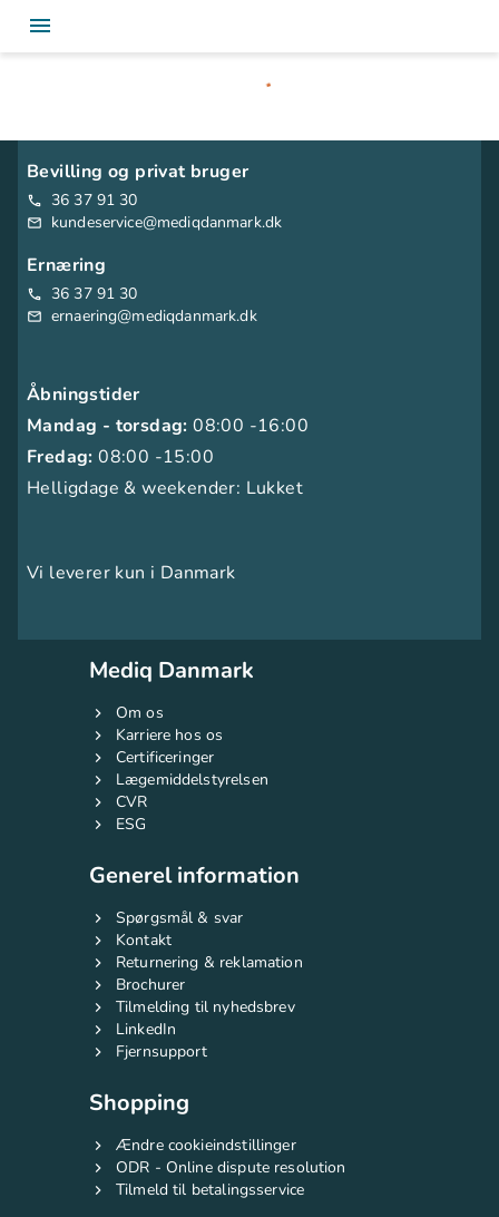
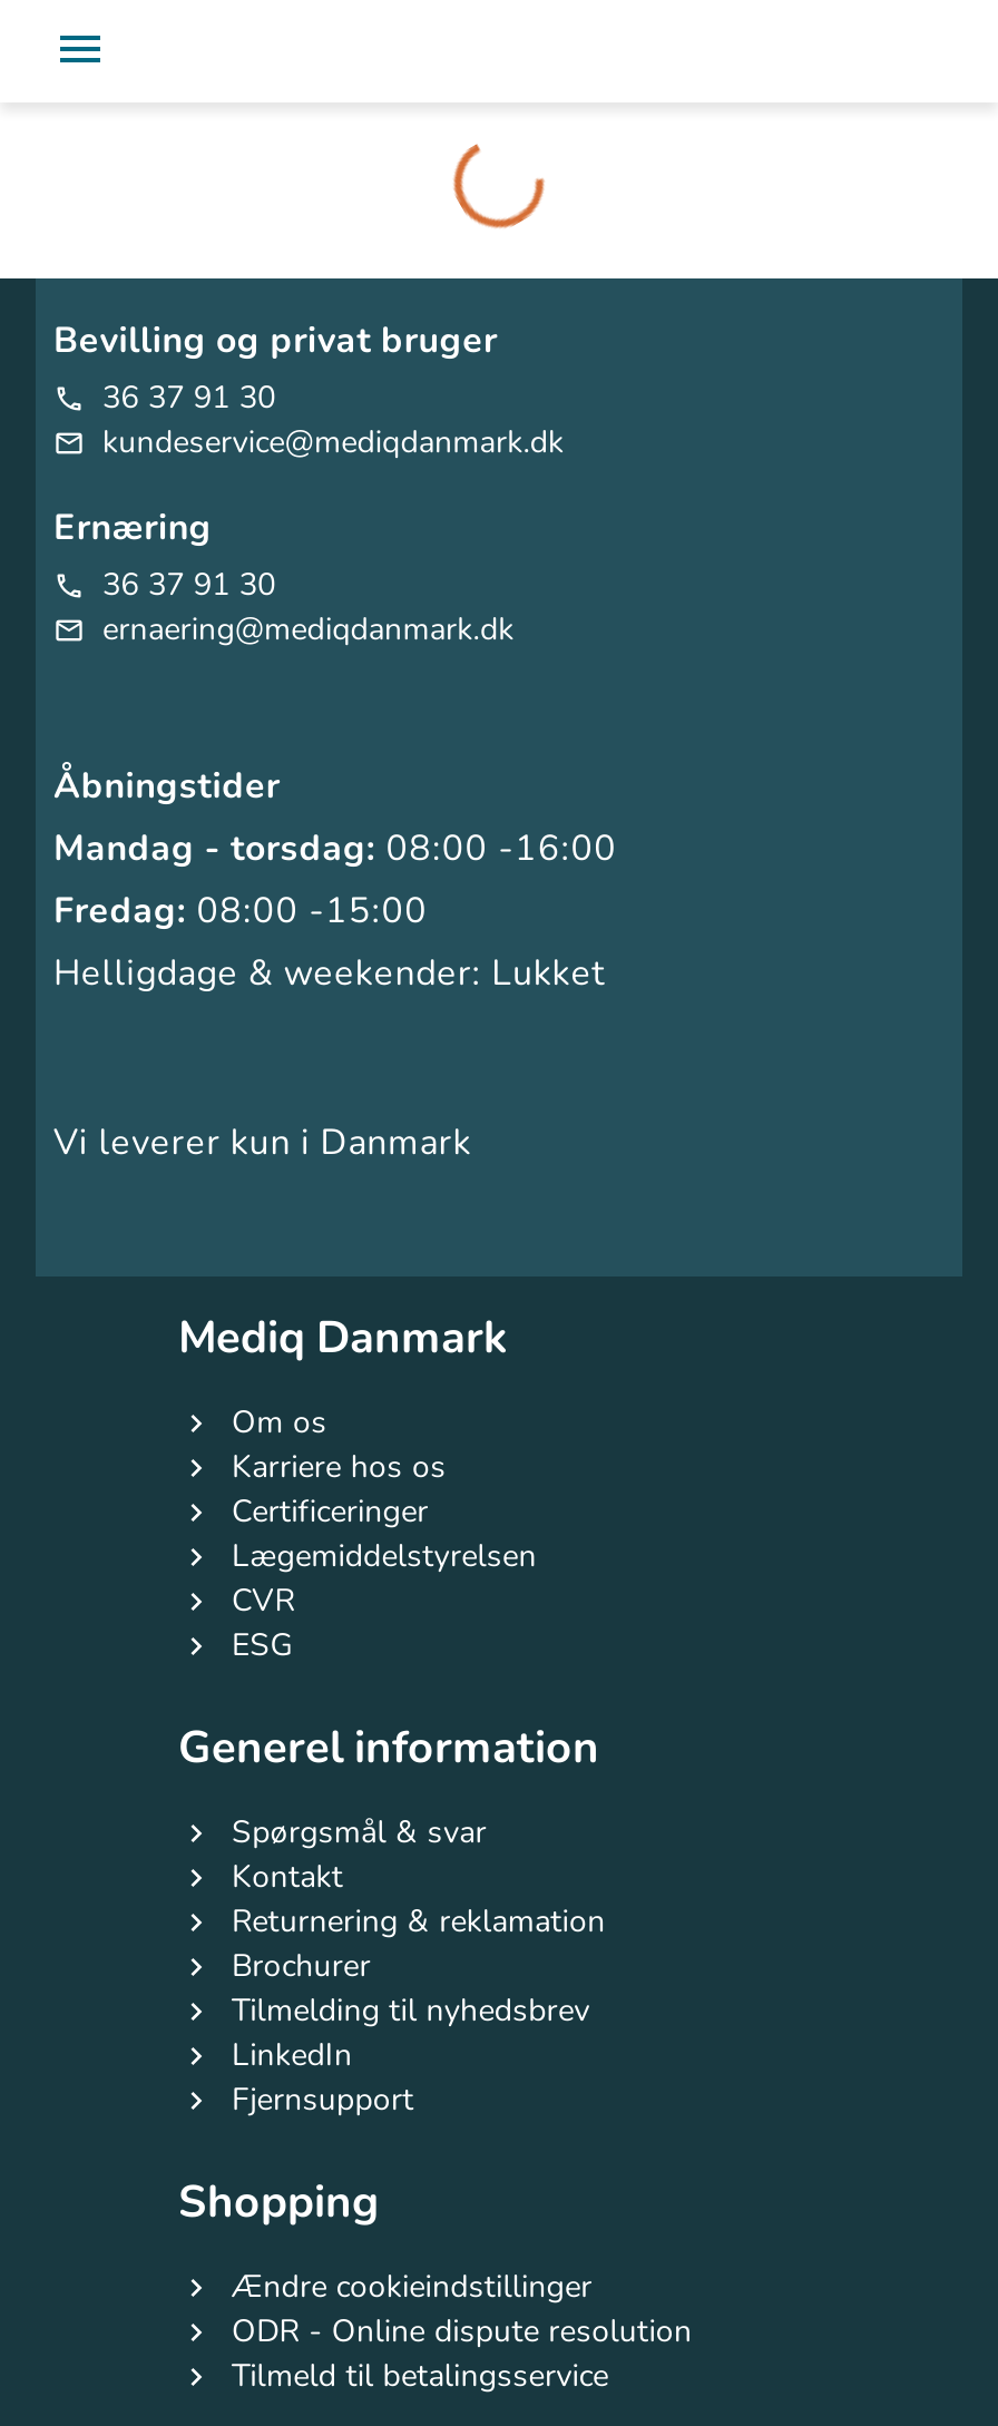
none -> [452,143,546,229] [image]

